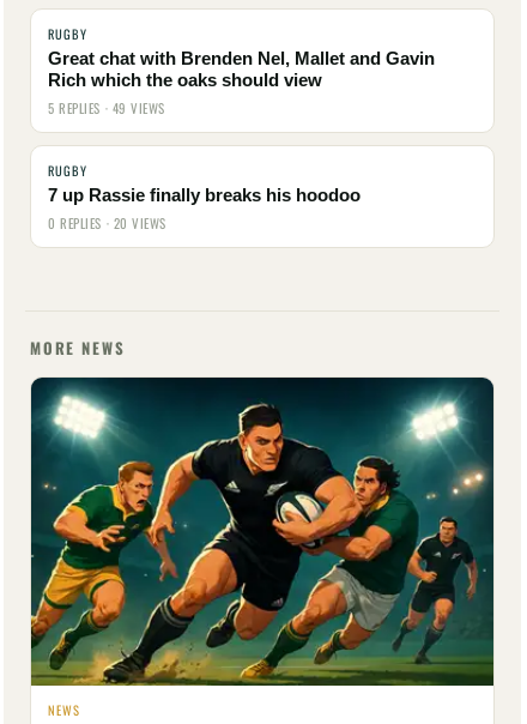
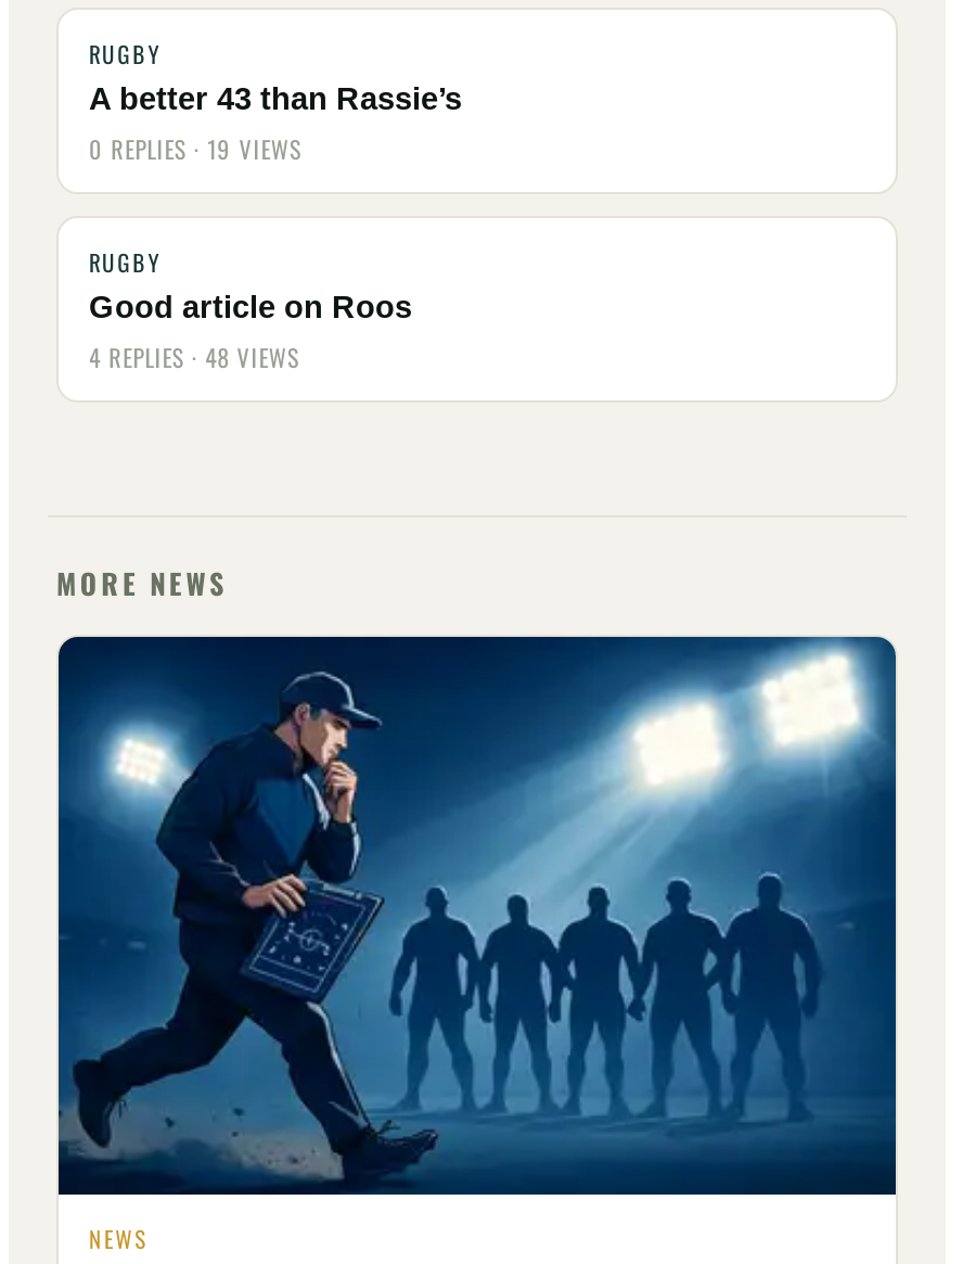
[48,49,435,118] Great chat with Brenden Nel, Mallet and Gavin | Rich which the oaks should view | 5 REPLIES · 49 VIEWS -> [89,82,462,166] A better 43 than Rassie’s | 0 REPLIES · 19 VIEWS
[48,186,361,233] 7 up Rassie finally breaks his hoodoo | 0 REPLIES · 20 VIEWS -> [89,290,412,375] Good article on Roos | 4 REPLIES · 48 VIEWS
[30,378,493,687] [image] -> [56,637,896,1197] [image]

